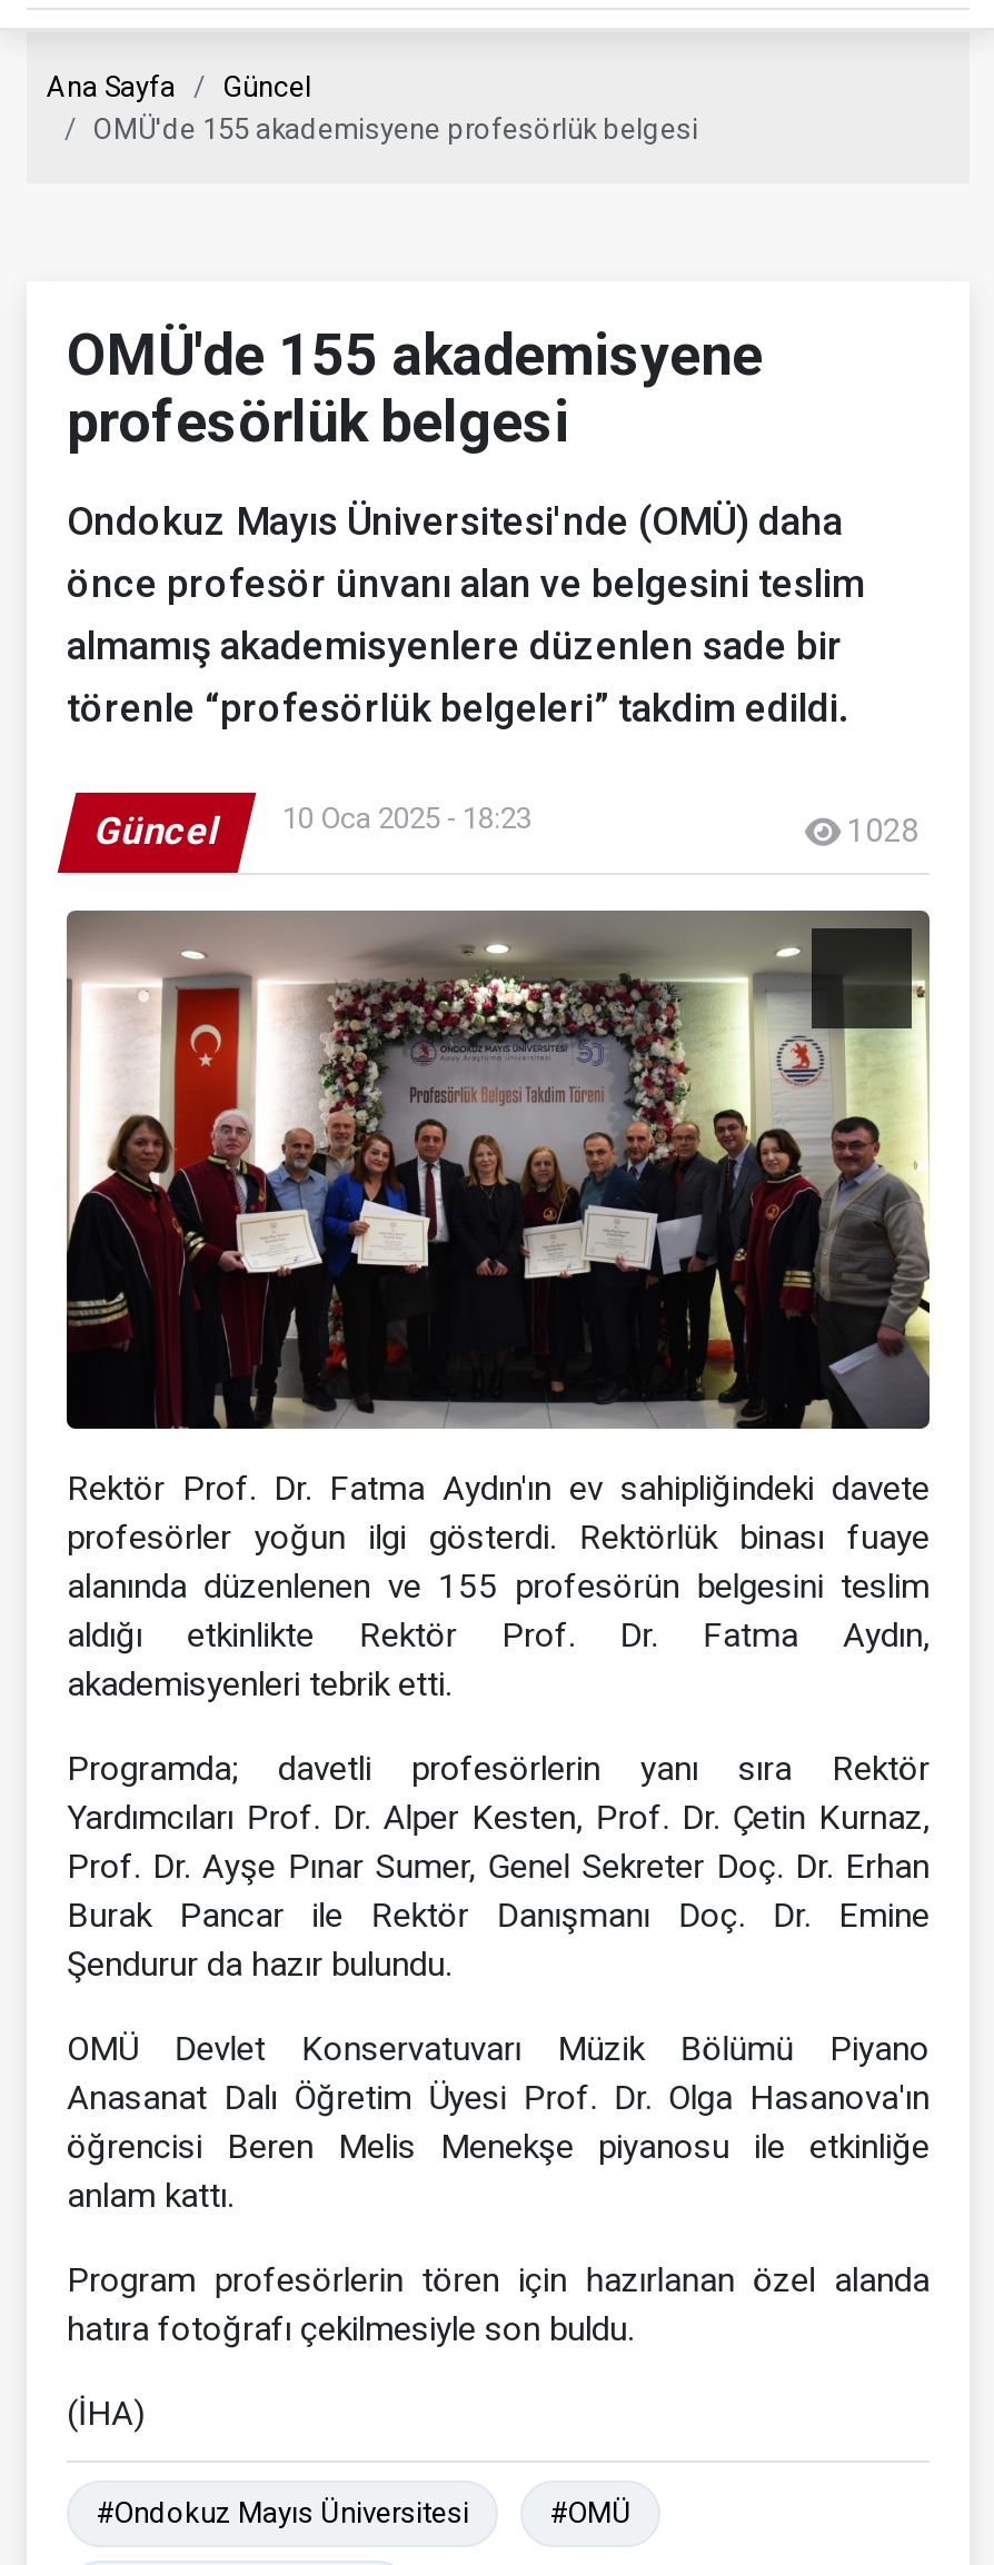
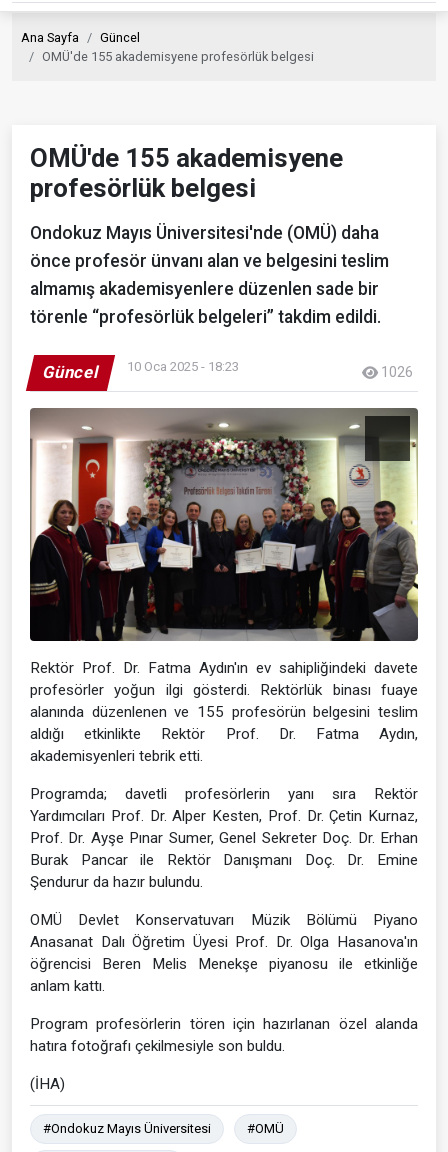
[847,812,918,850] 1028 -> [381,364,413,381] 1026

